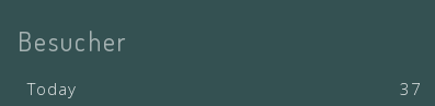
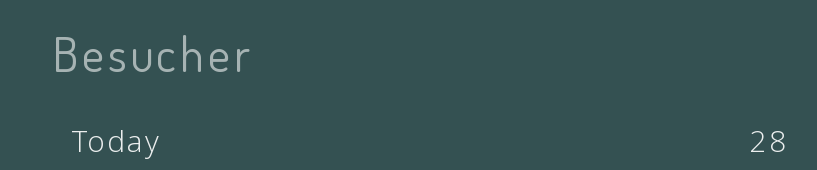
[399,78,421,100] 37 -> [749,121,789,161] 28

